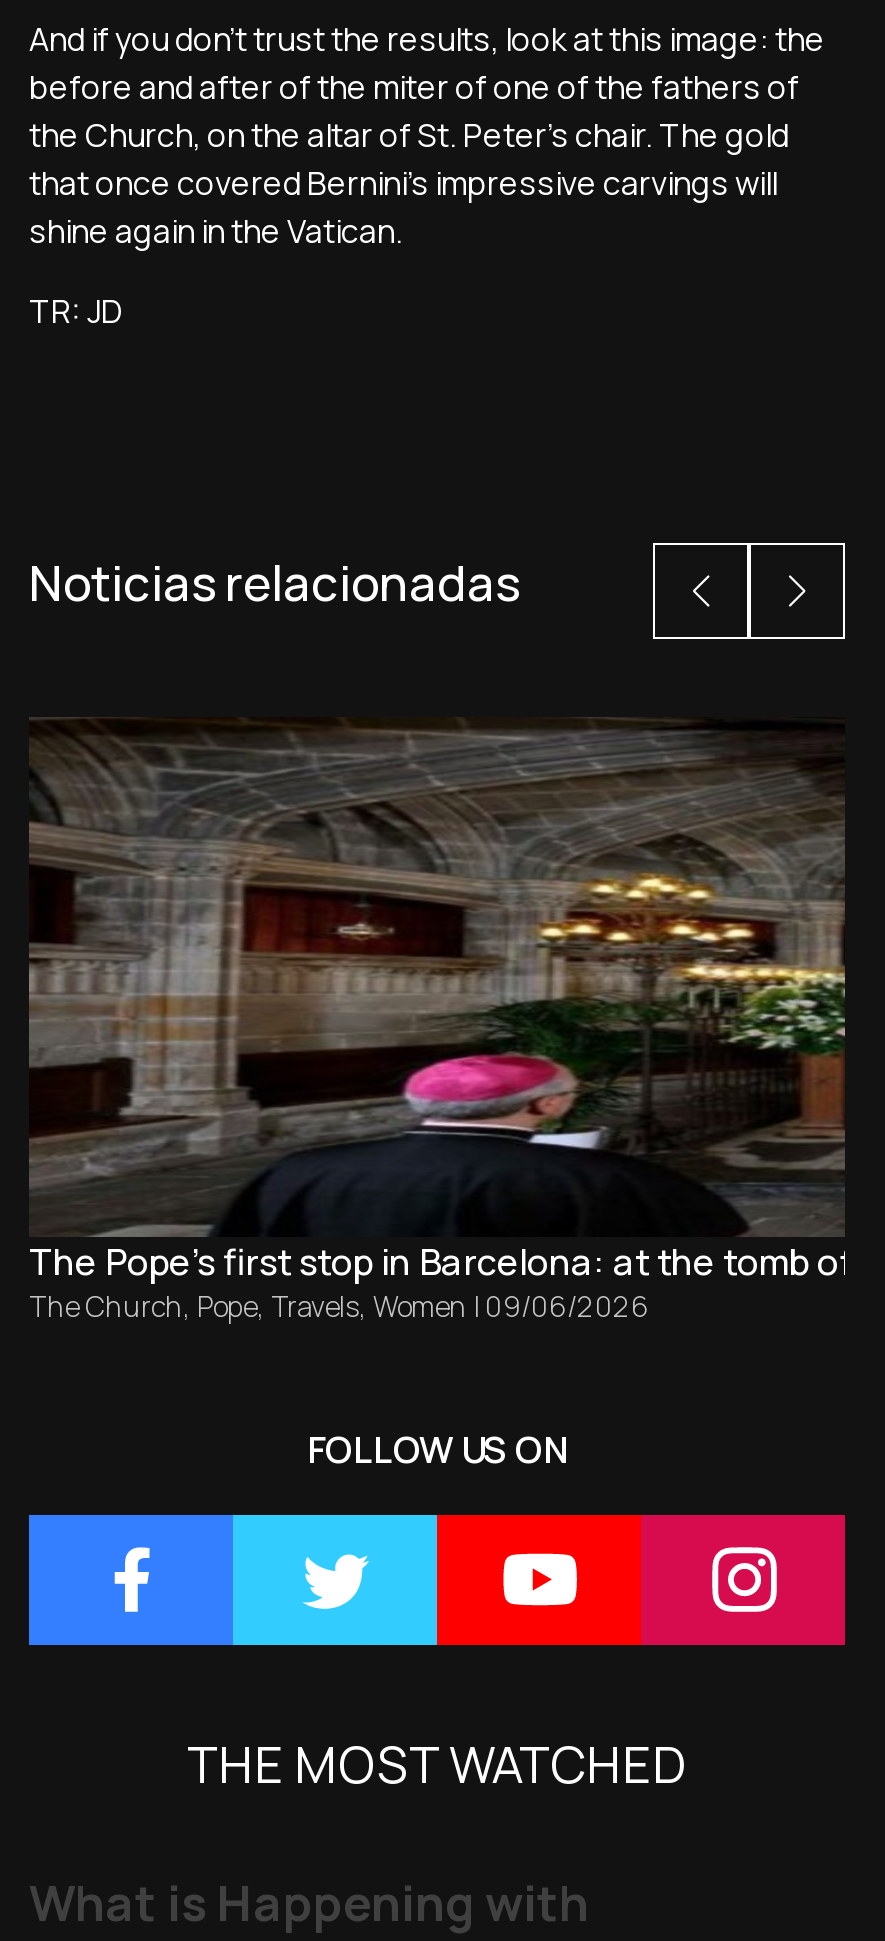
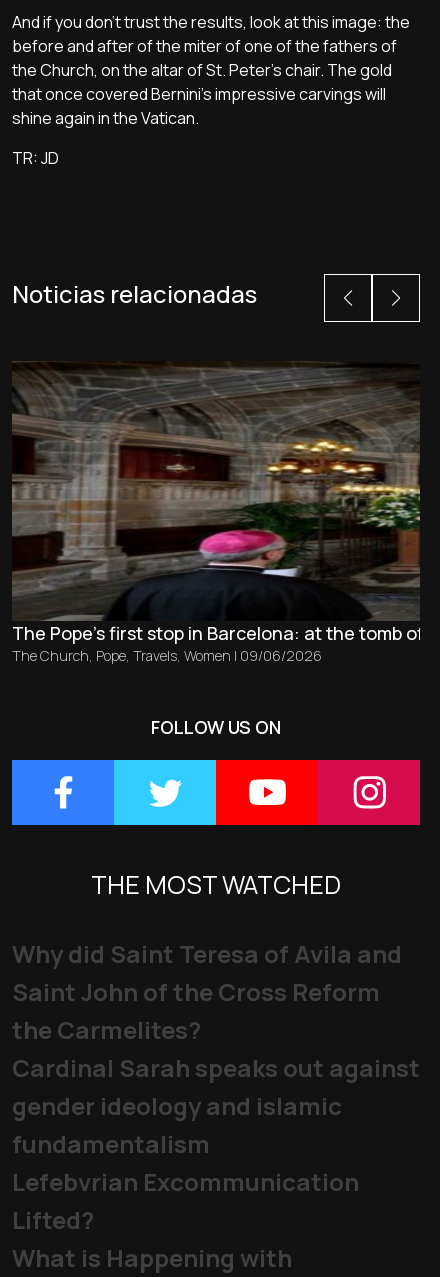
none -> [12,937,420,1236] Why did Saint Teresa of Avila and | Saint John of the Cross Reform | the Carmelites? | Cardinal Sarah speaks out against | gender ideology and islamic | fundamentalism | Lefebvrian Excommunication | Lifted?

